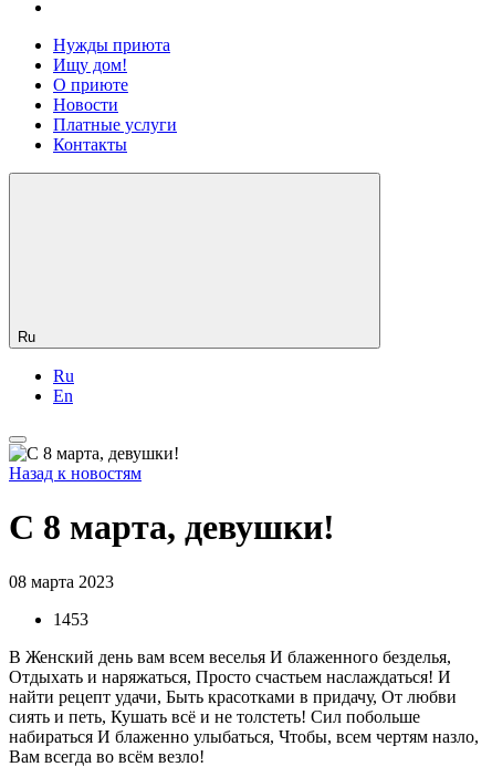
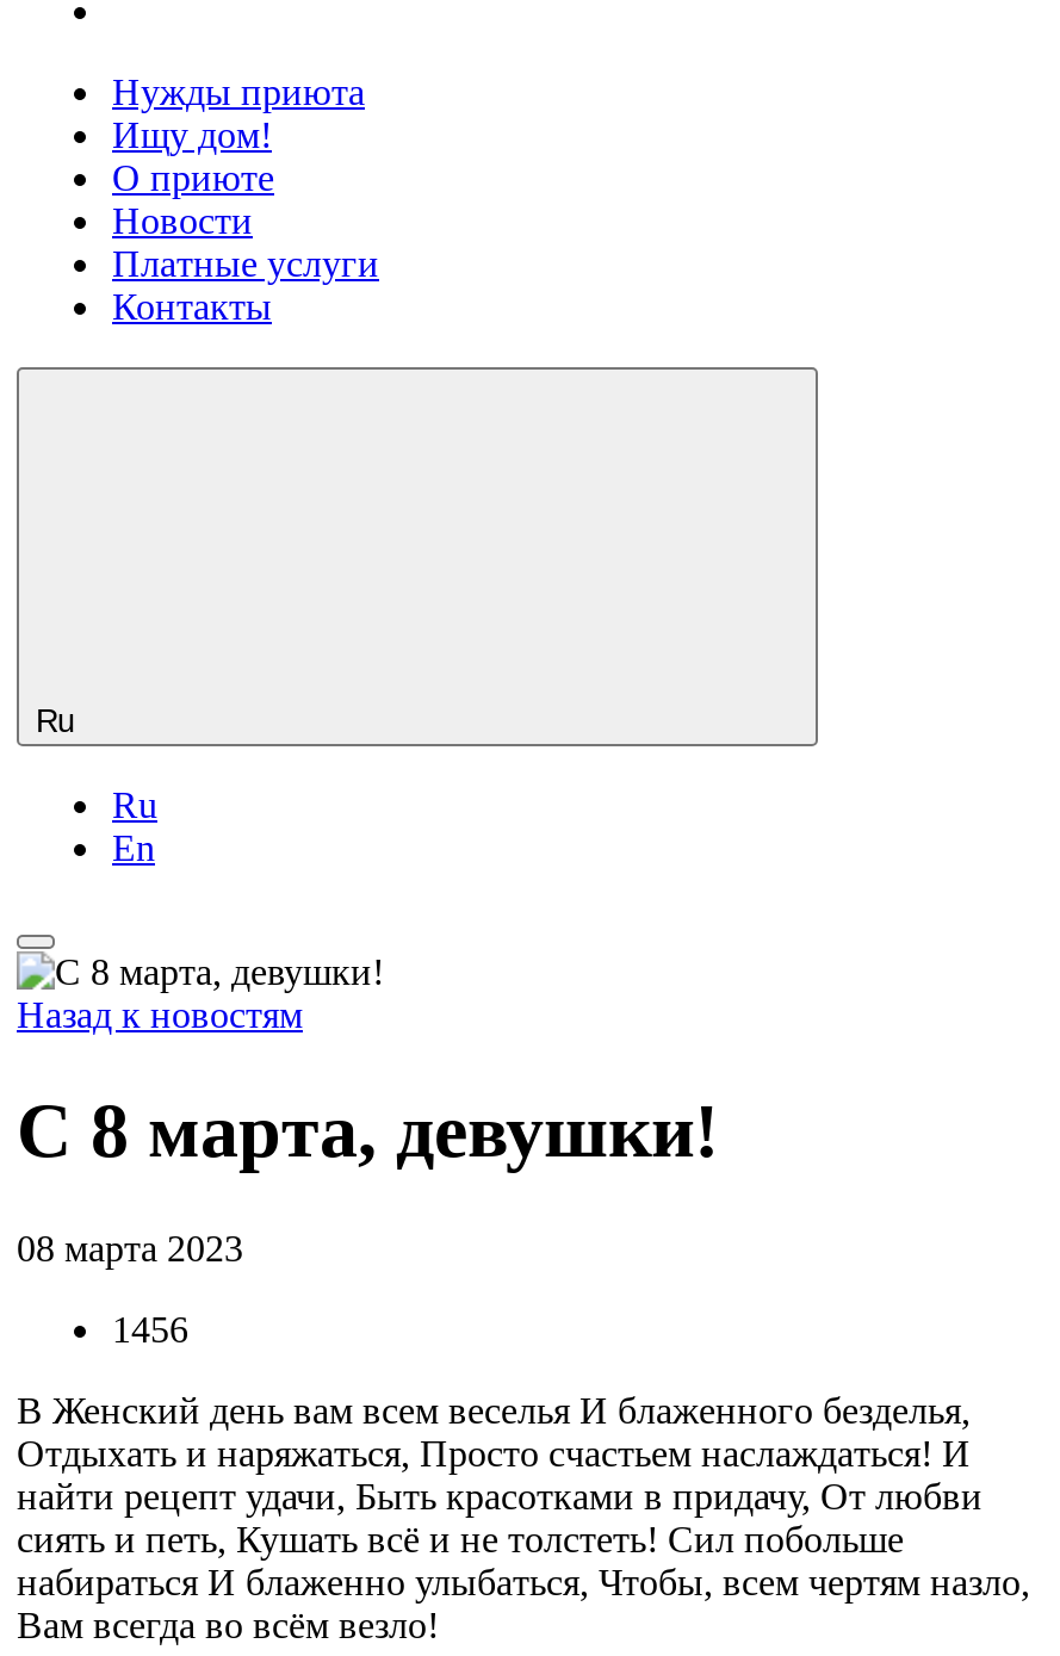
[53,610,88,629] 1453 -> [112,1309,188,1349] 1456

